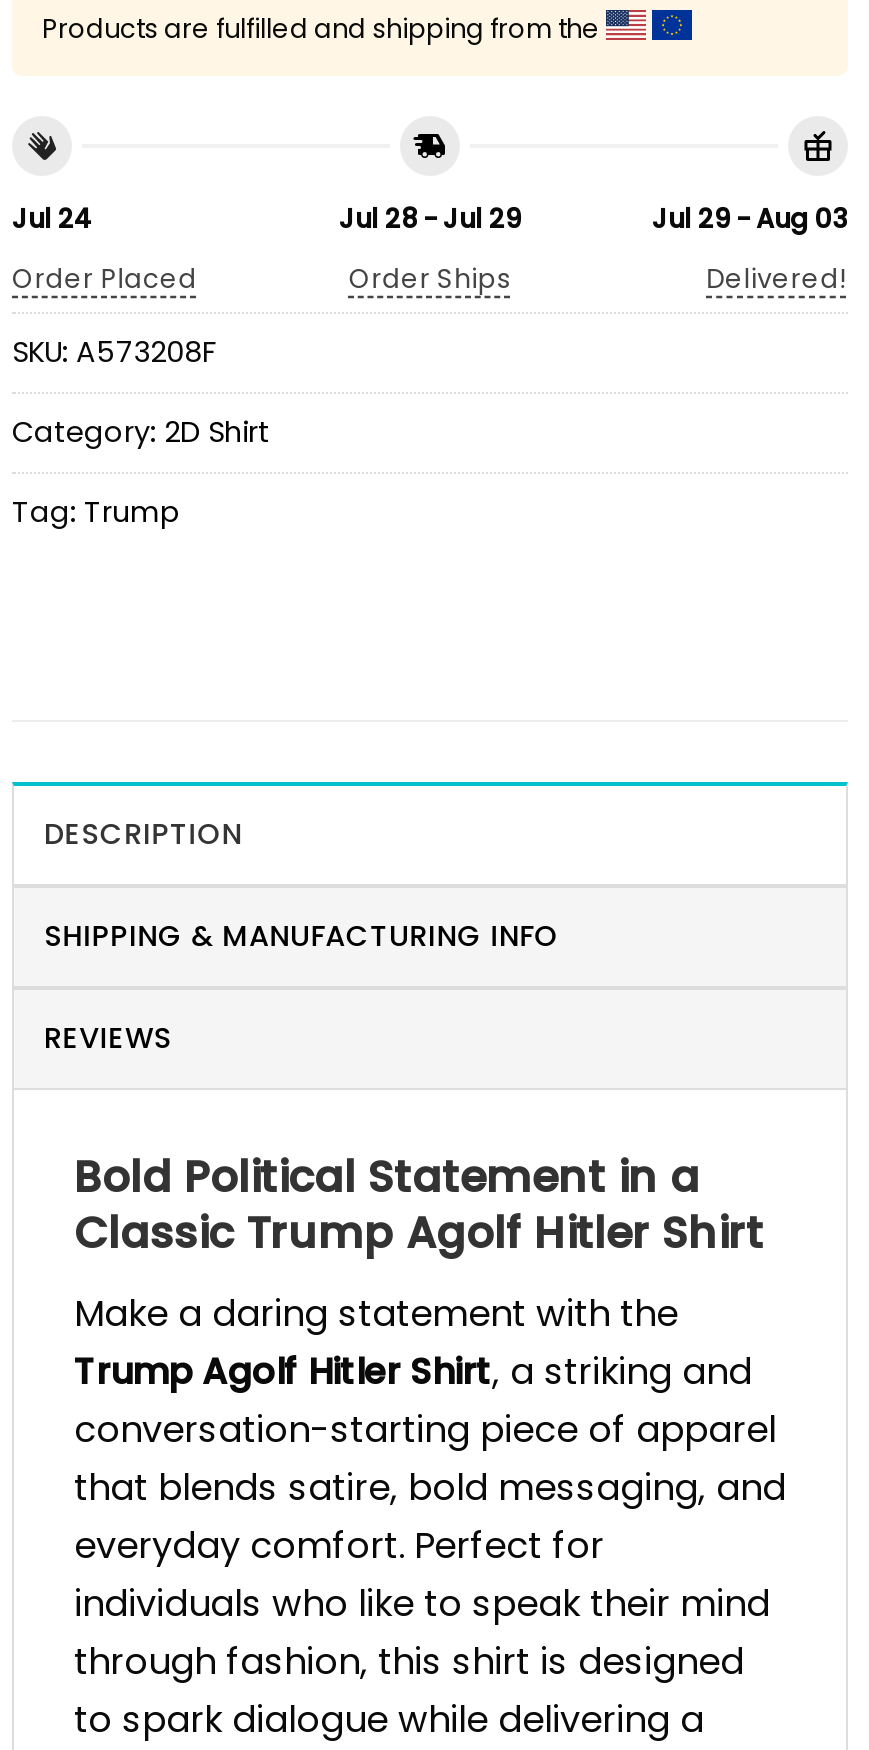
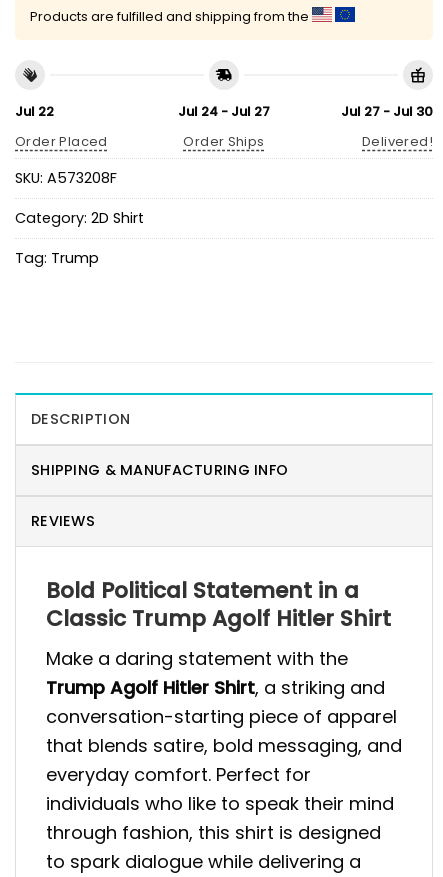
[12,199,92,237] Jul 24 -> [15,101,54,120] Jul 22
[339,199,521,237] Jul 28 - Jul 29 -> [178,101,270,120] Jul 24 - Jul 27
[652,199,848,237] Jul 29 - Aug 03 -> [341,101,433,120] Jul 27 - Jul 30

